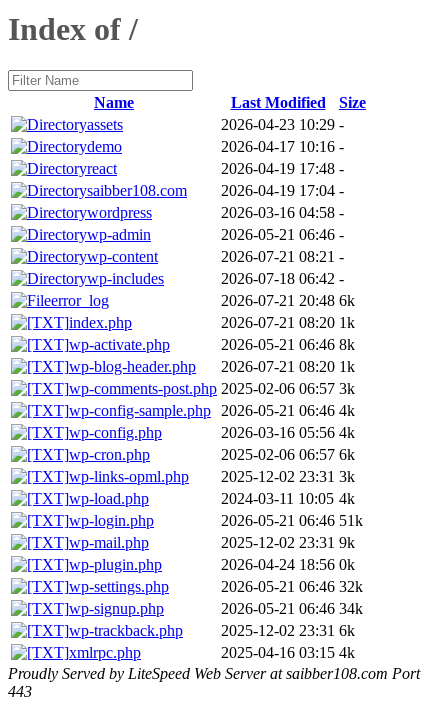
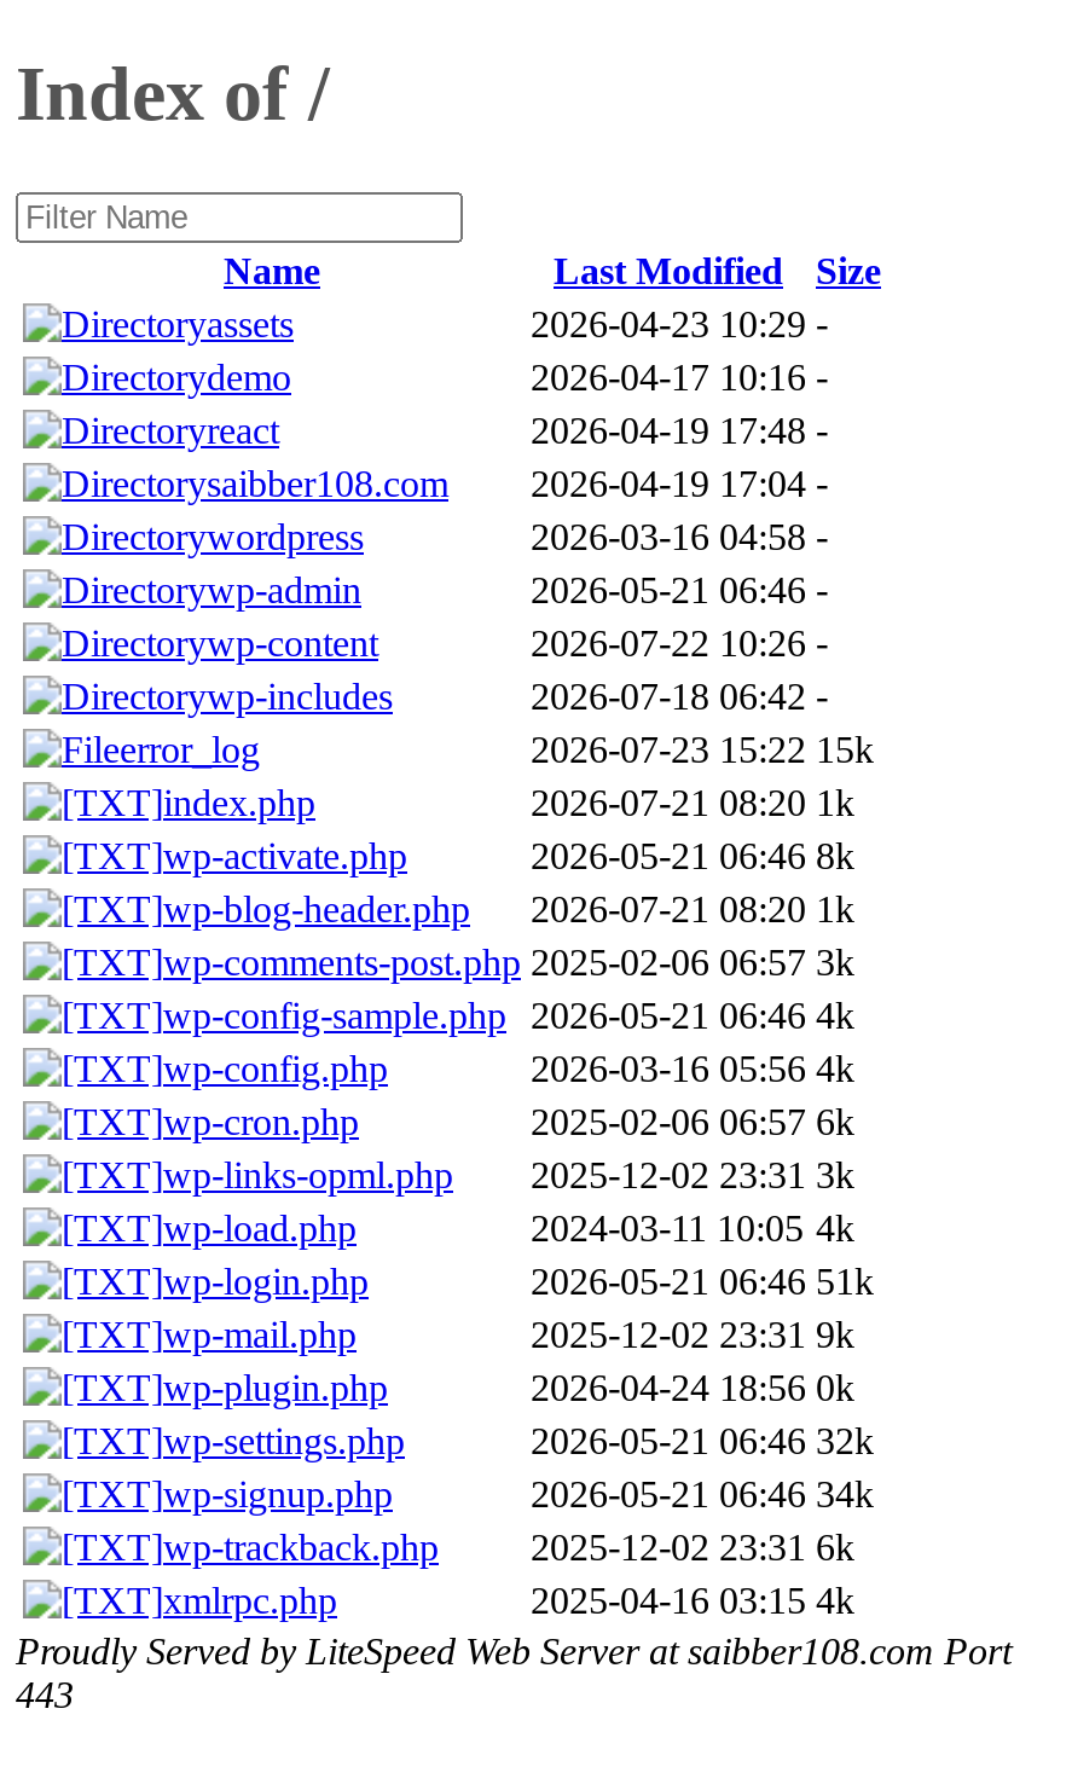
[221,248,344,265] 2026-07-21 08:21 - -> [531,622,828,663] 2026-07-22 10:26 -
[221,292,355,309] 2026-07-21 20:48 6k -> [531,729,874,770] 2026-07-23 15:22 15k

